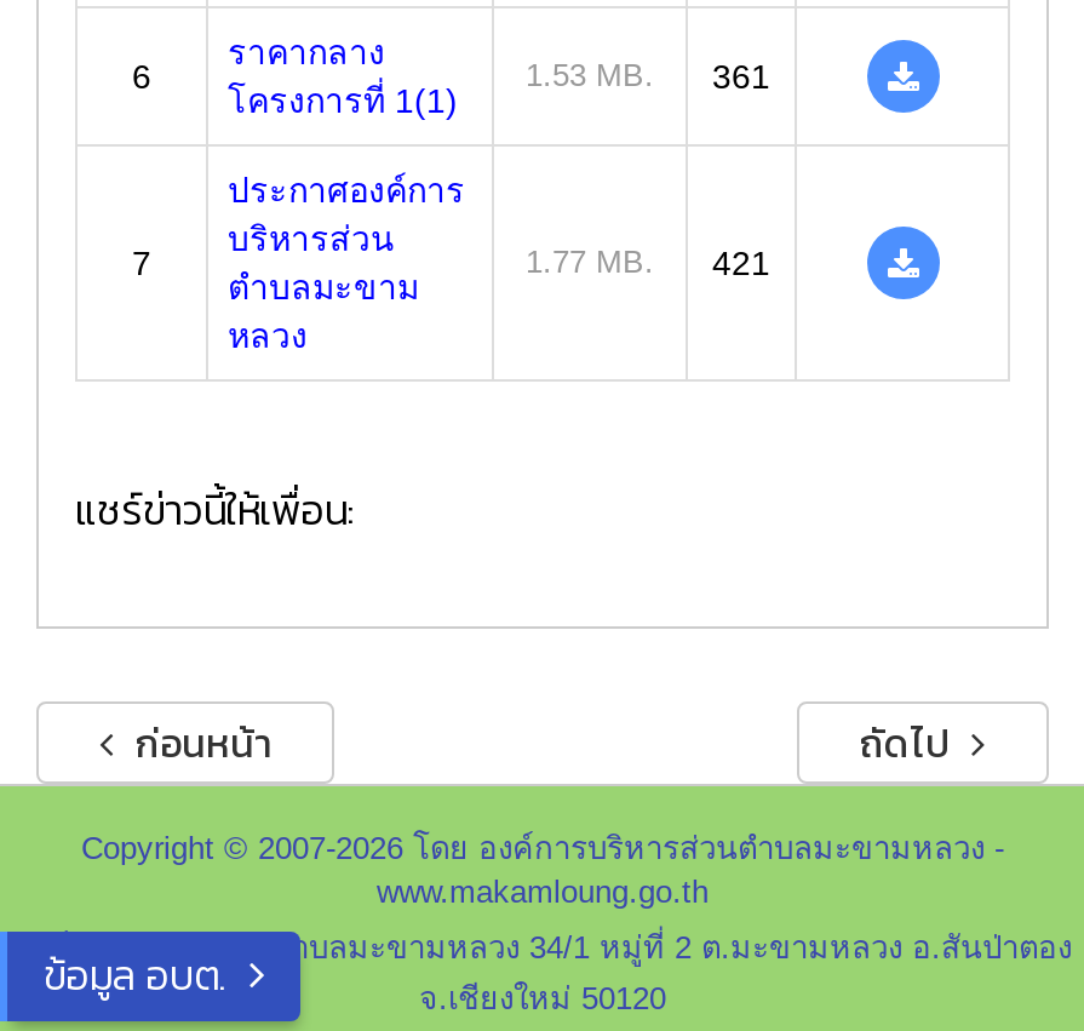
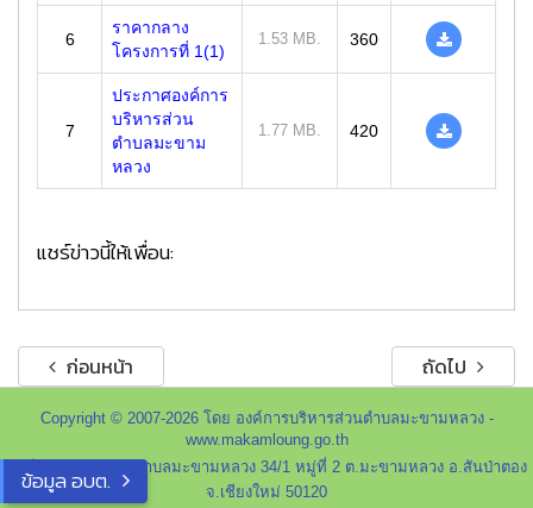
[526,58,770,96] 1.53 MB. 361 -> [258,30,378,49] 1.53 MB. 360
[526,244,770,283] 1.77 MB. 421 -> [258,122,378,141] 1.77 MB. 420

